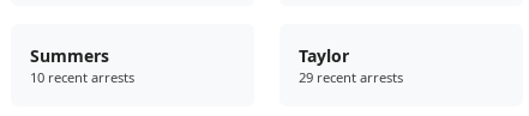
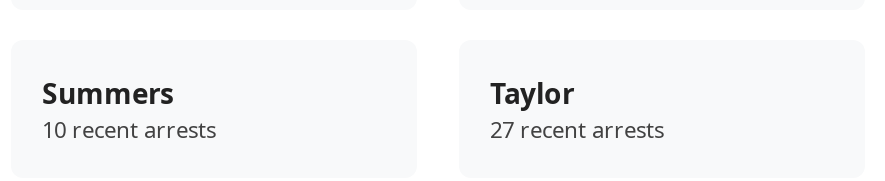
[298,68,402,86] 29 recent arrests -> [490,114,664,144] 27 recent arrests

